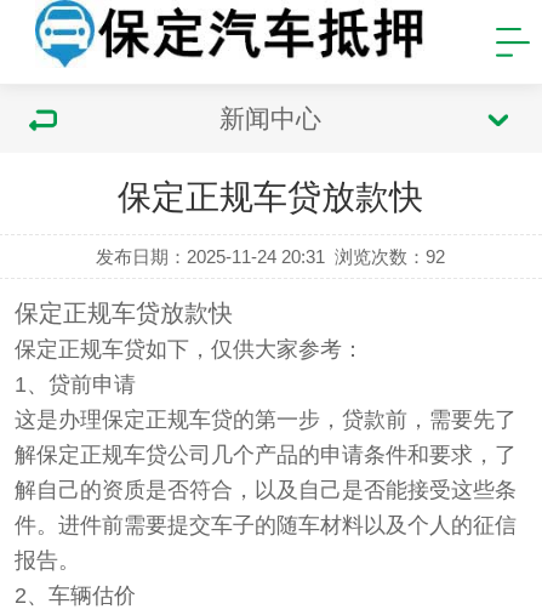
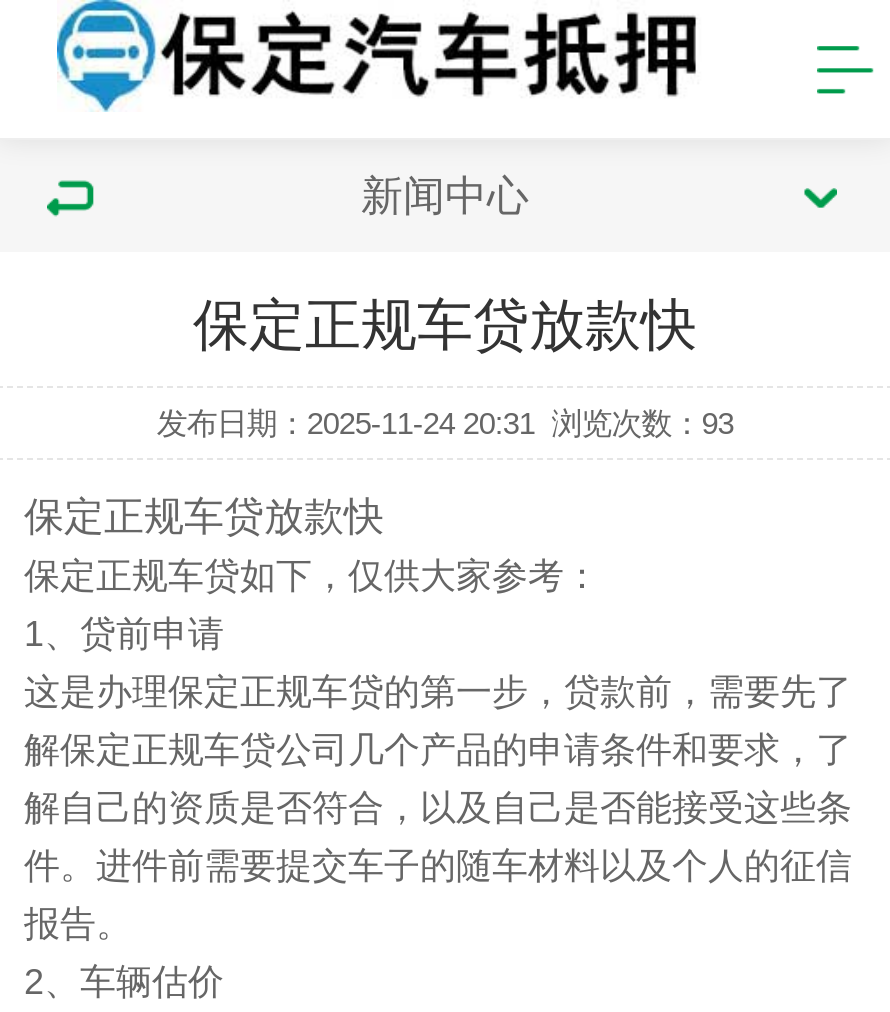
[96,246,445,267] 发布日期：2025-11-24 20:31 浏览次数：92 -> [157,406,733,440] 发布日期：2025-11-24 20:31 浏览次数：93

